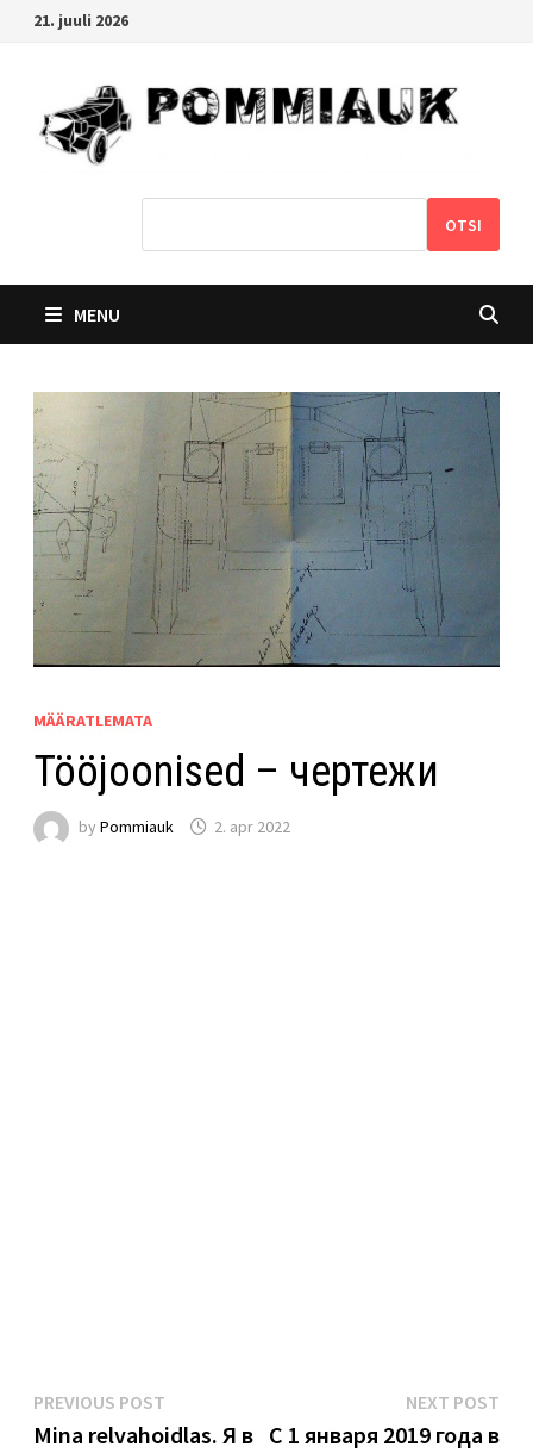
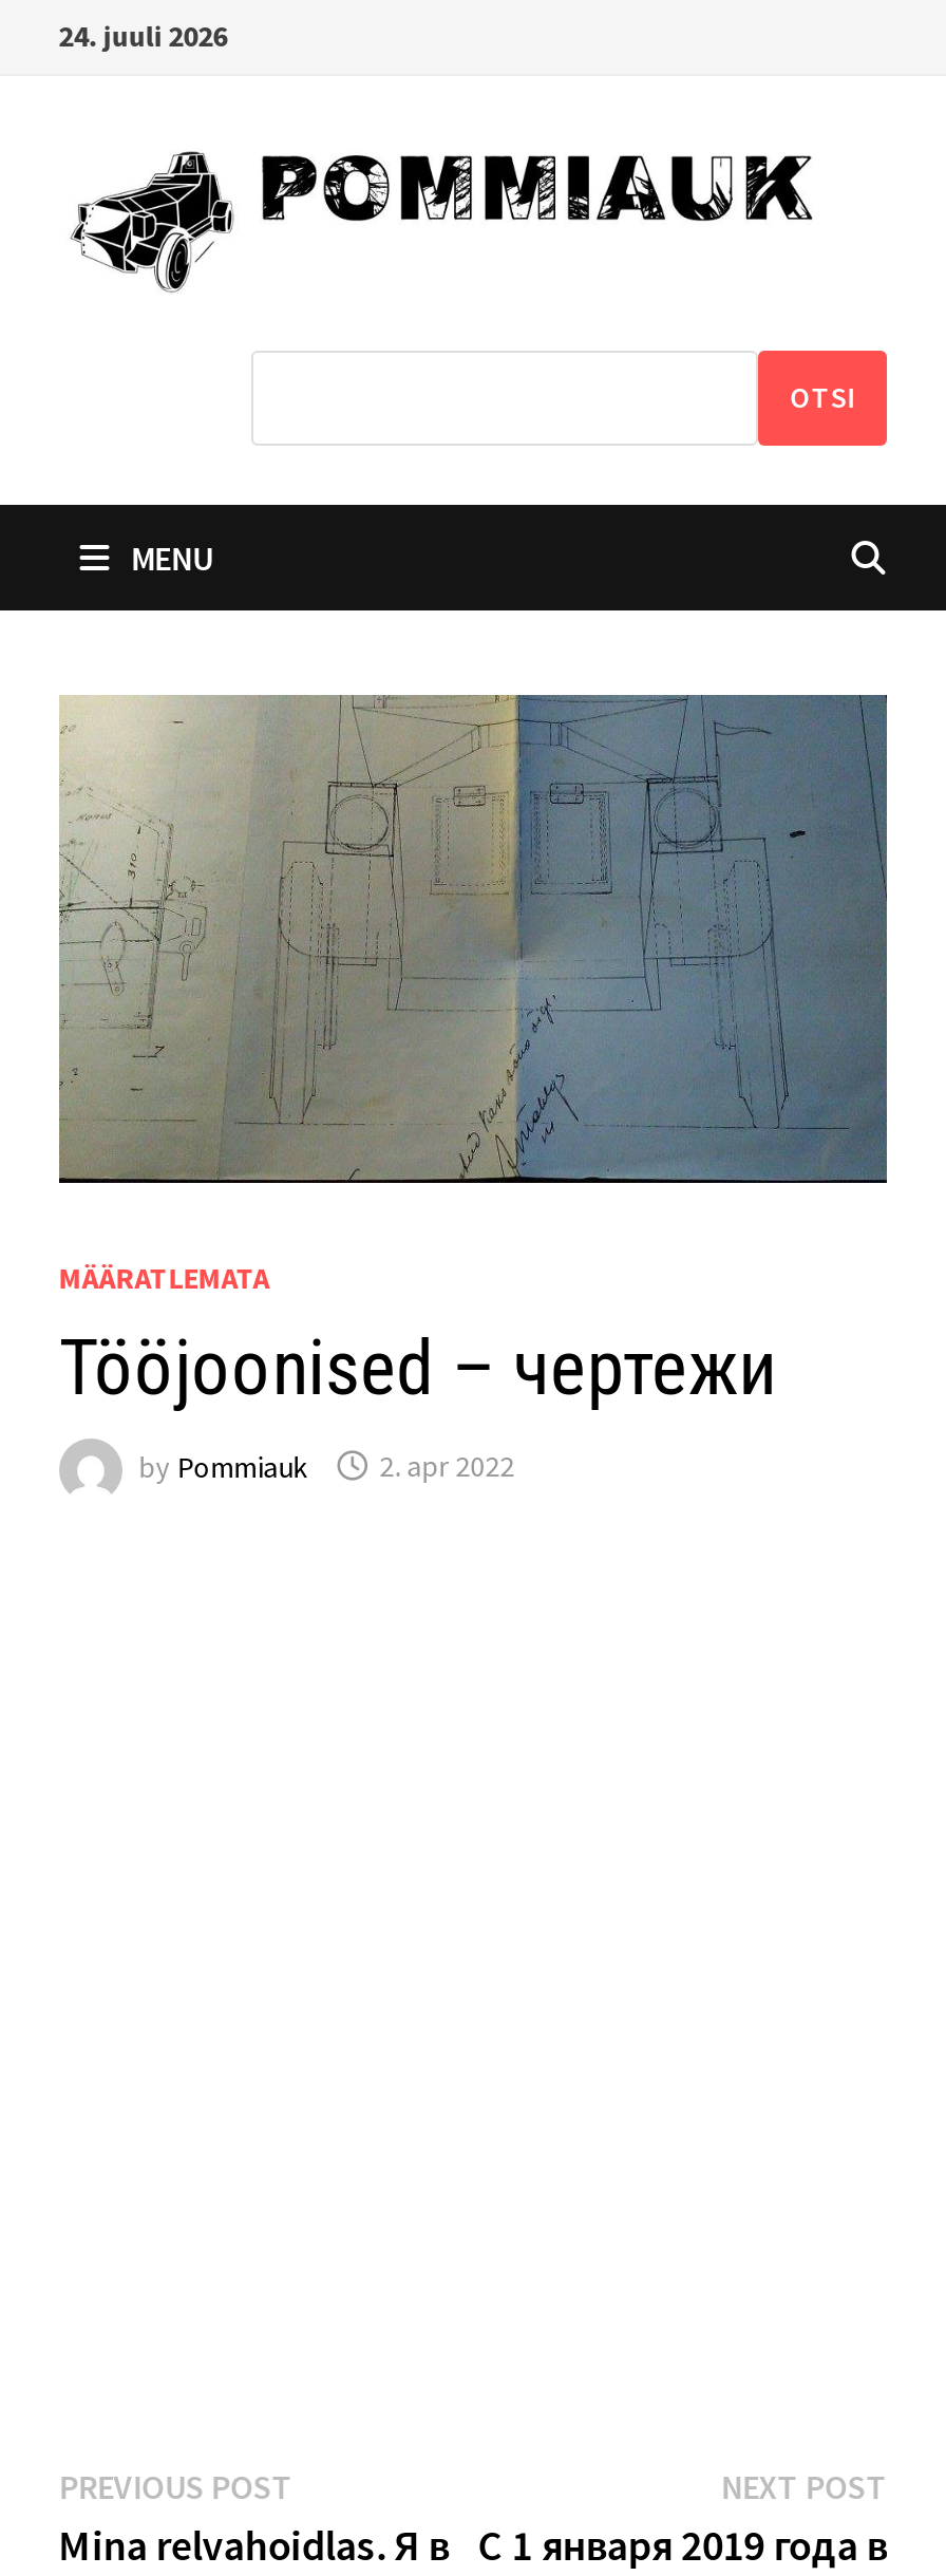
[33,10,128,31] 21. juuli 2026 -> [59,17,228,55] 24. juuli 2026

